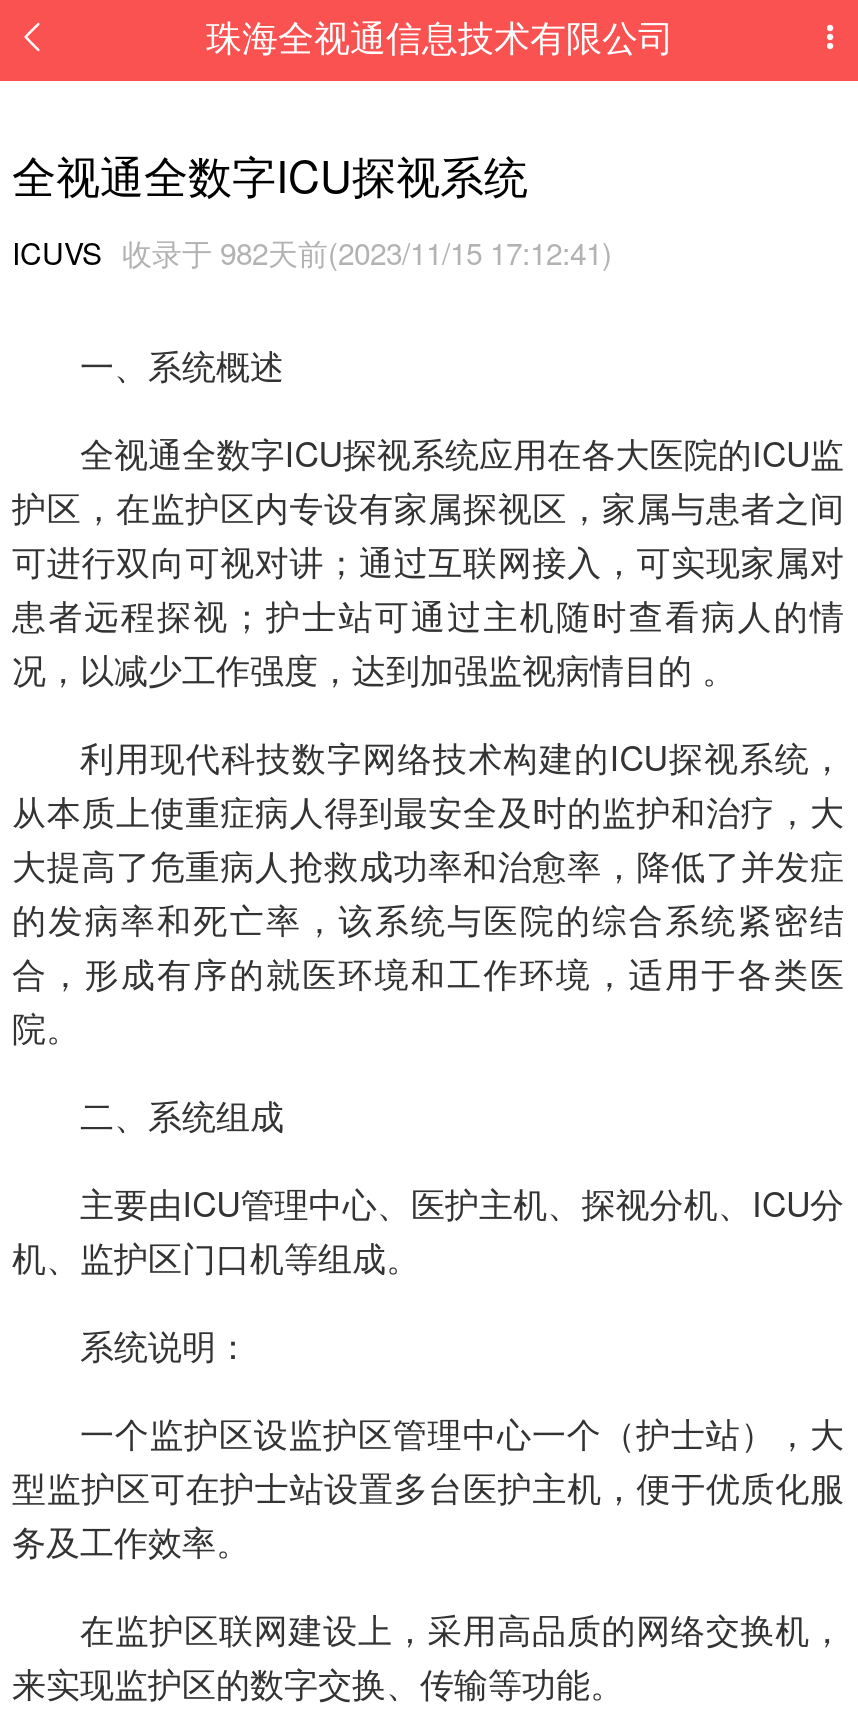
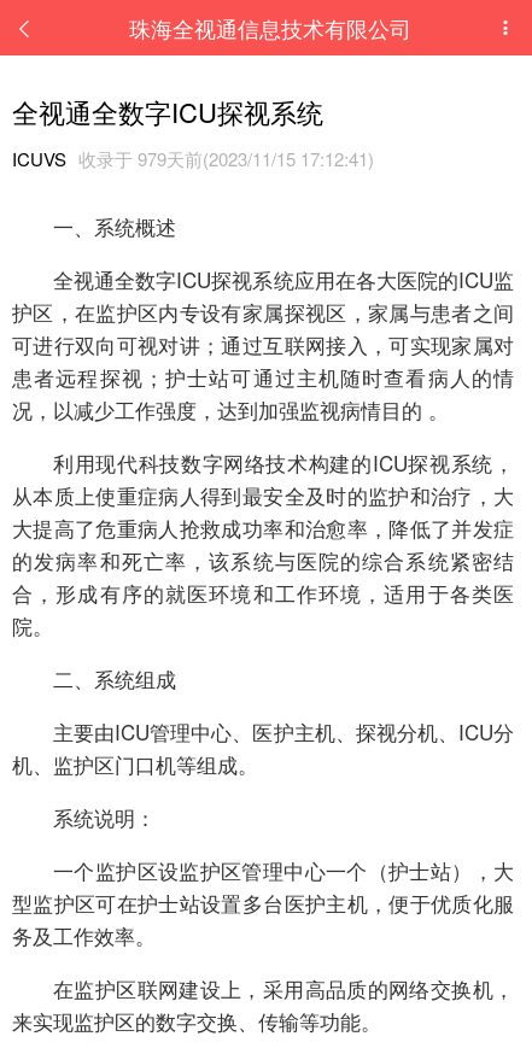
[12,231,612,273] ICUVS 收录于 982天前(2023/11/15 17:12:41) -> [12,146,374,171] ICUVS 收录于 979天前(2023/11/15 17:12:41)

